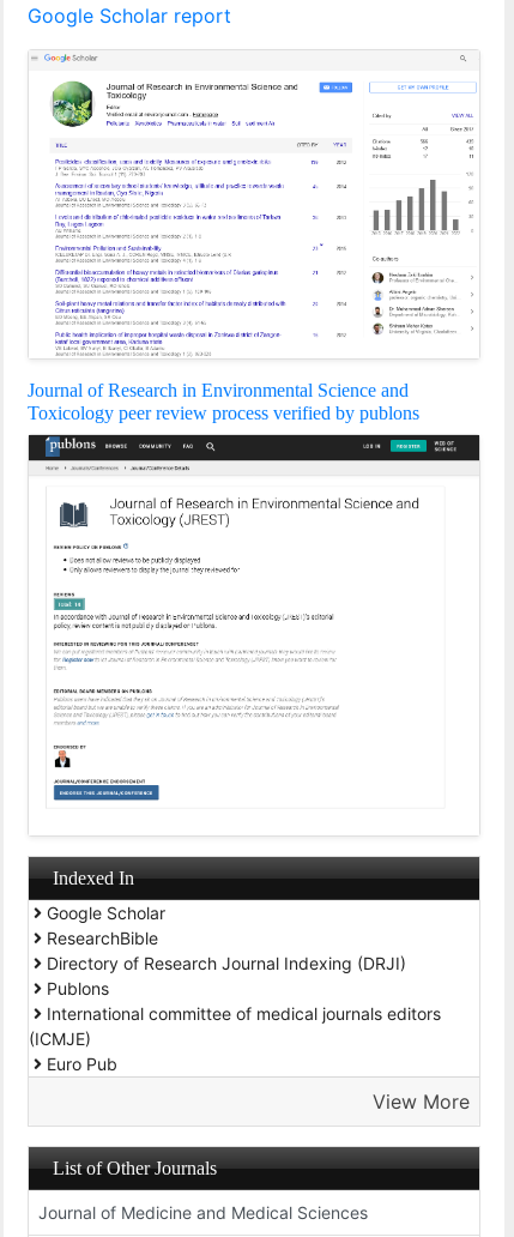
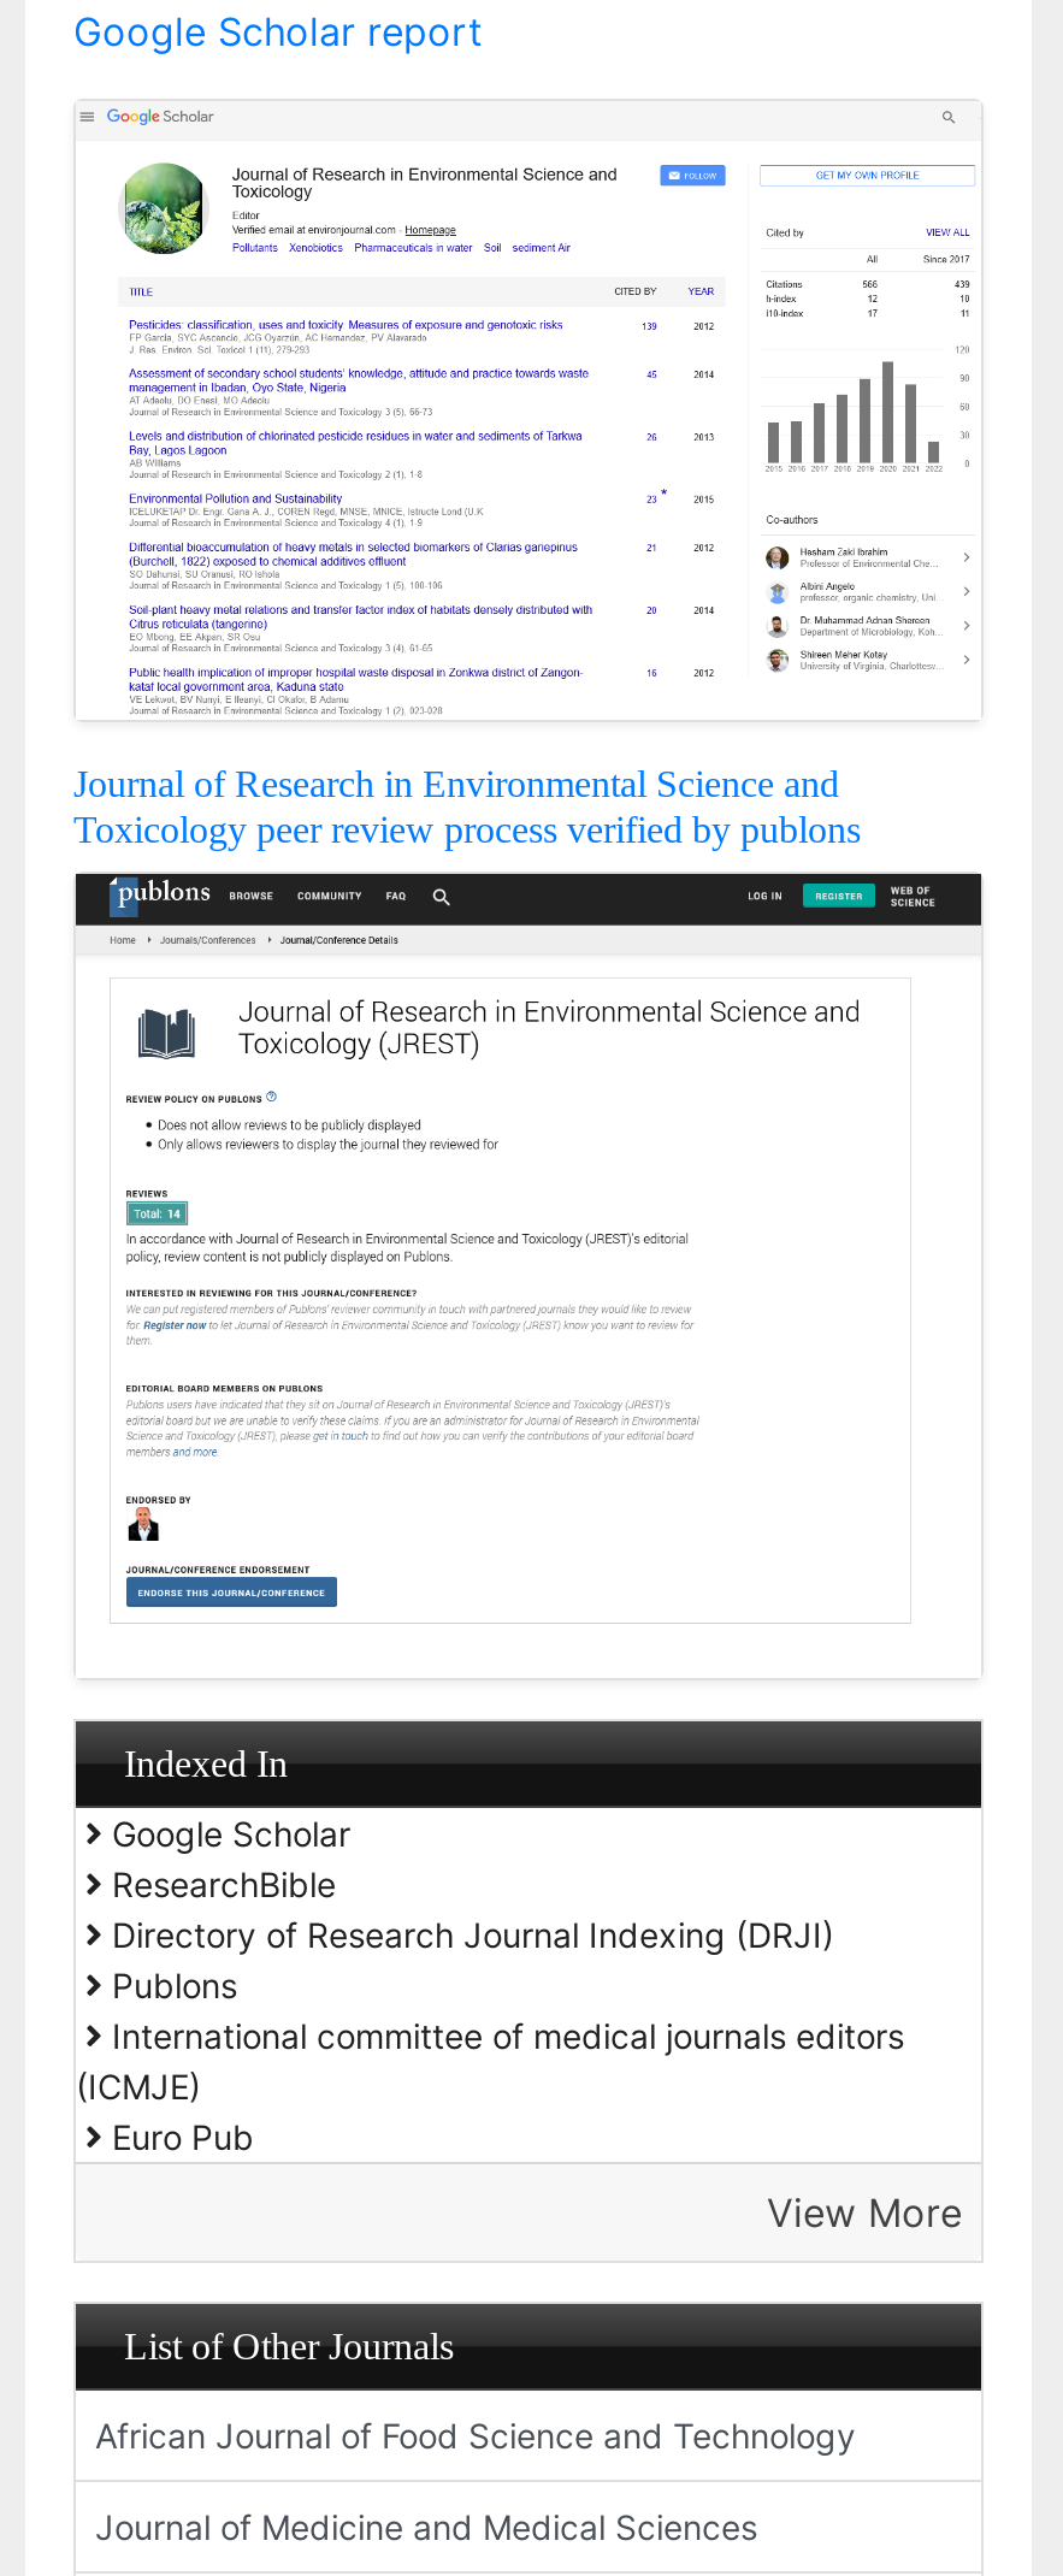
none -> [95,2416,856,2457] African Journal of Food Science and Technology

